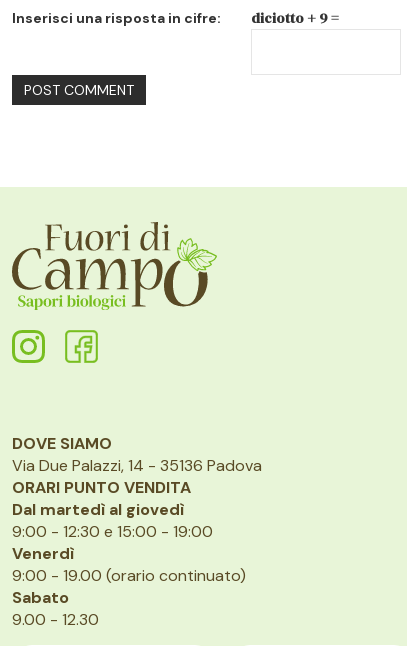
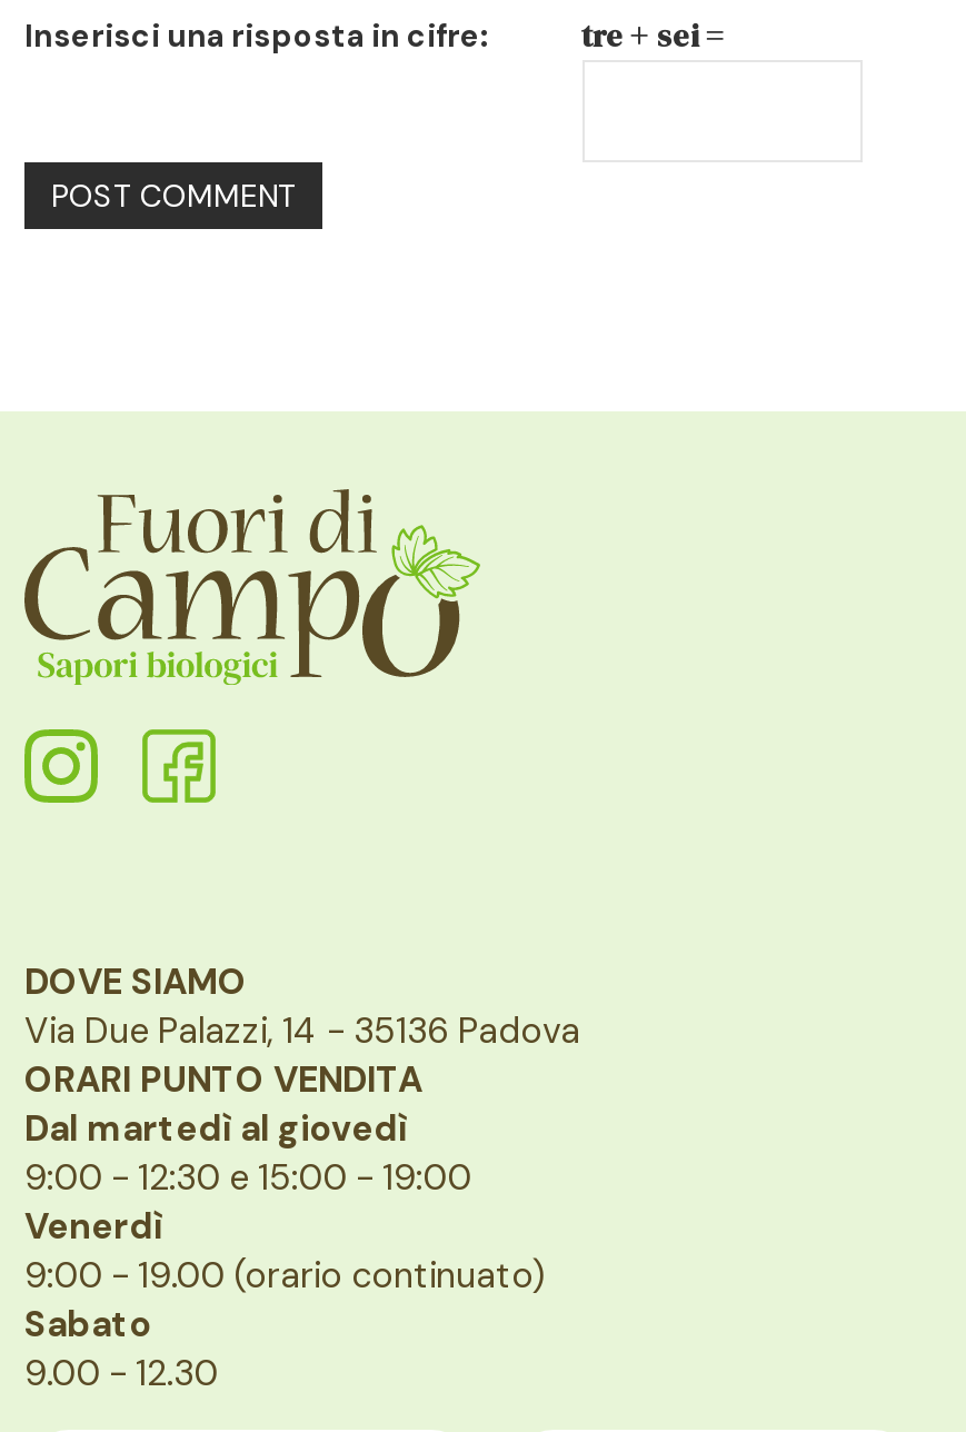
[250,8,338,28] diciotto + 9 = -> [581,14,724,58] tre + sei =

